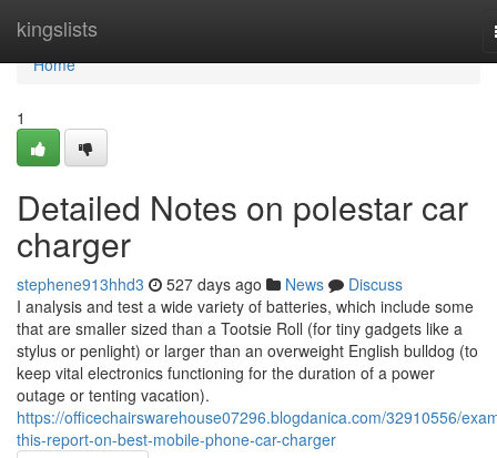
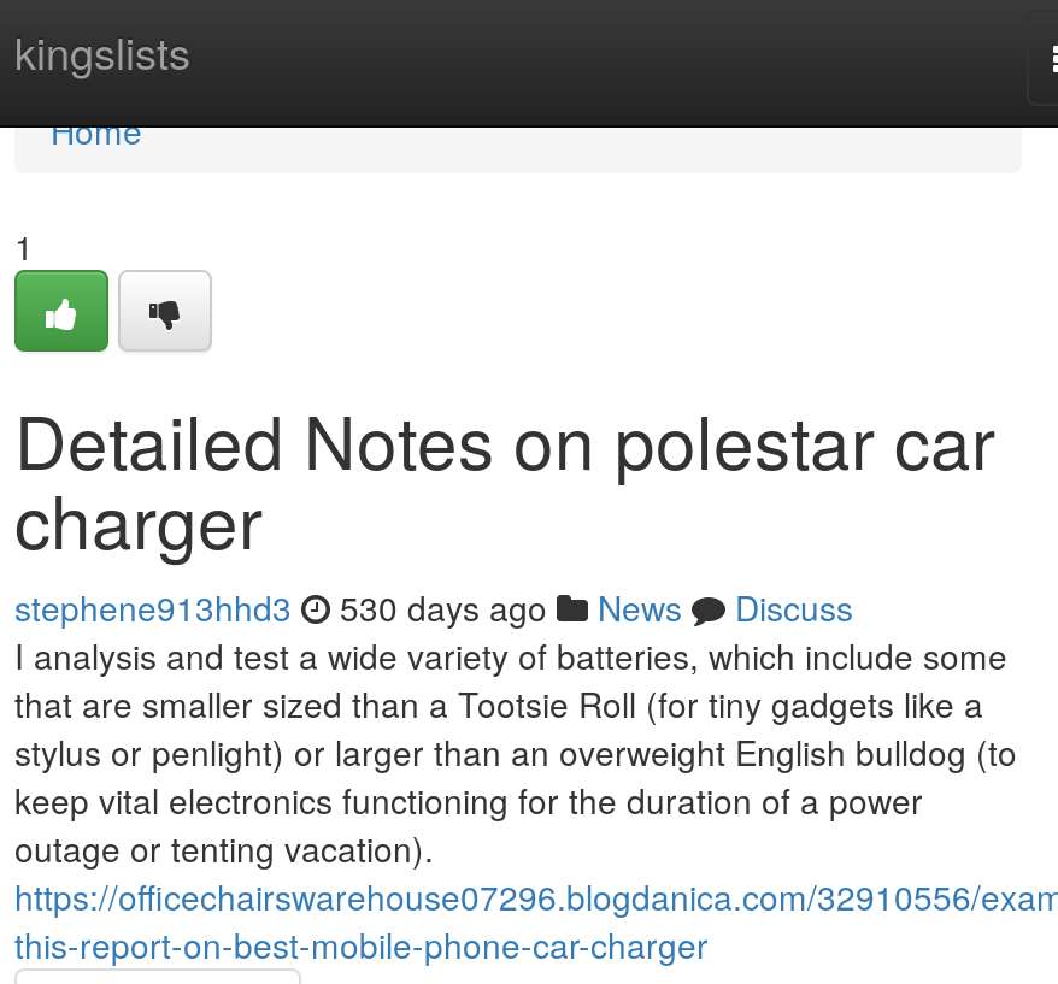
[17,273,403,295] stephene913hhd3 527 days ago News Discuss -> [14,583,853,631] stephene913hhd3 530 days ago News Discuss

